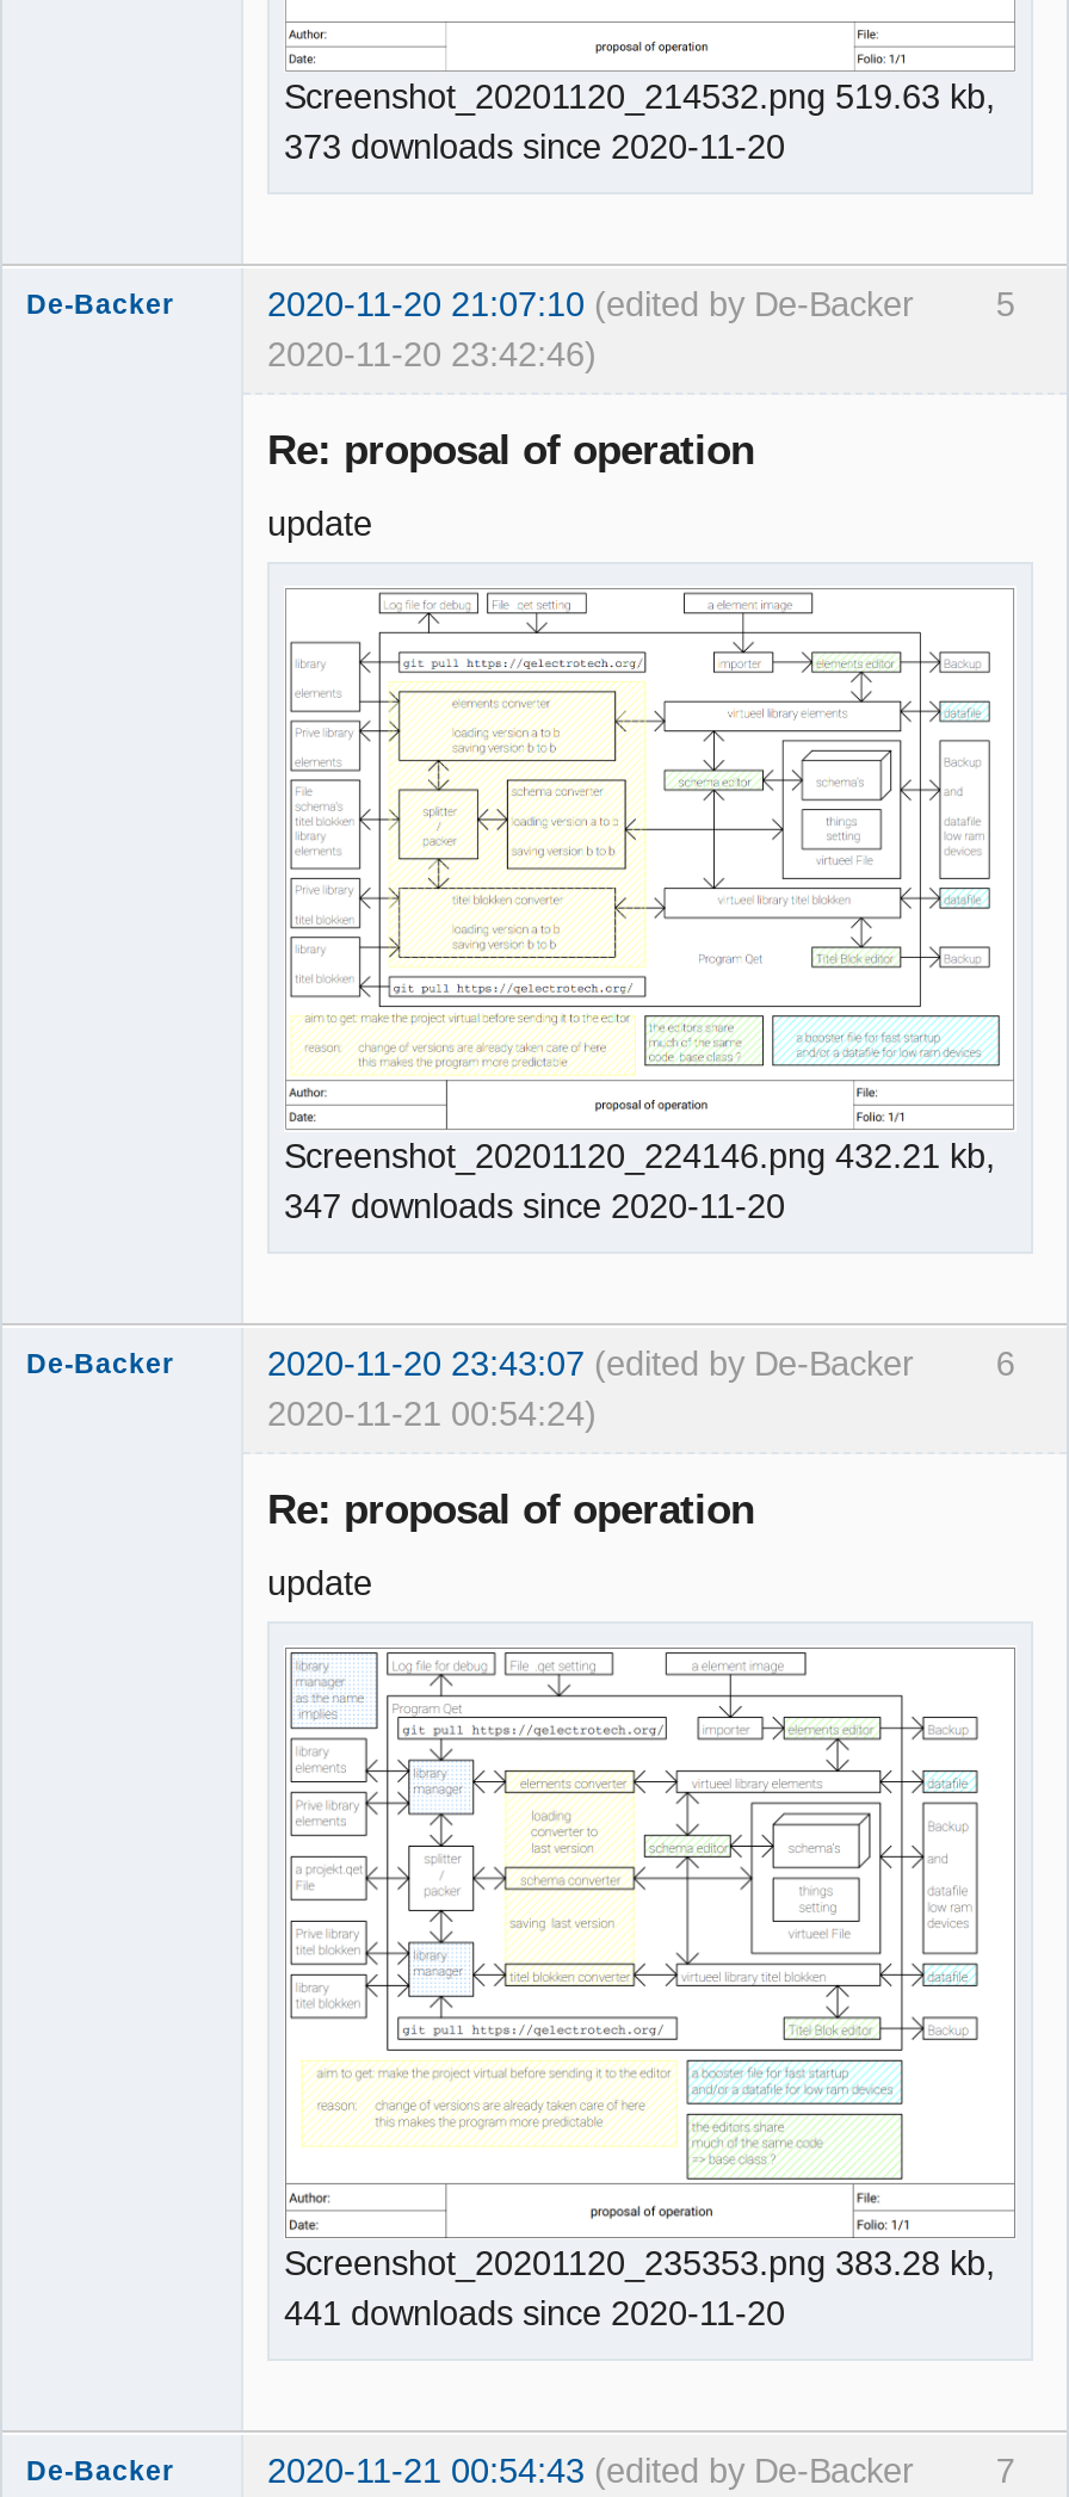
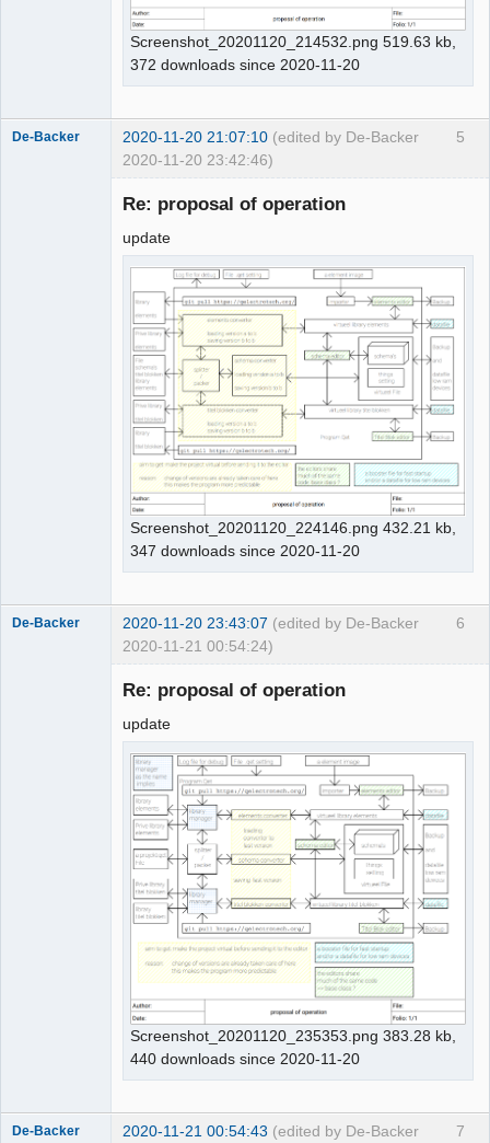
[284,128,795,166] 373 downloads since 2020-11-20 -> [130,56,364,74] 372 downloads since 2020-11-20
[284,2294,795,2332] 441 downloads since 2020-11-20 -> [130,1050,364,1067] 440 downloads since 2020-11-20

